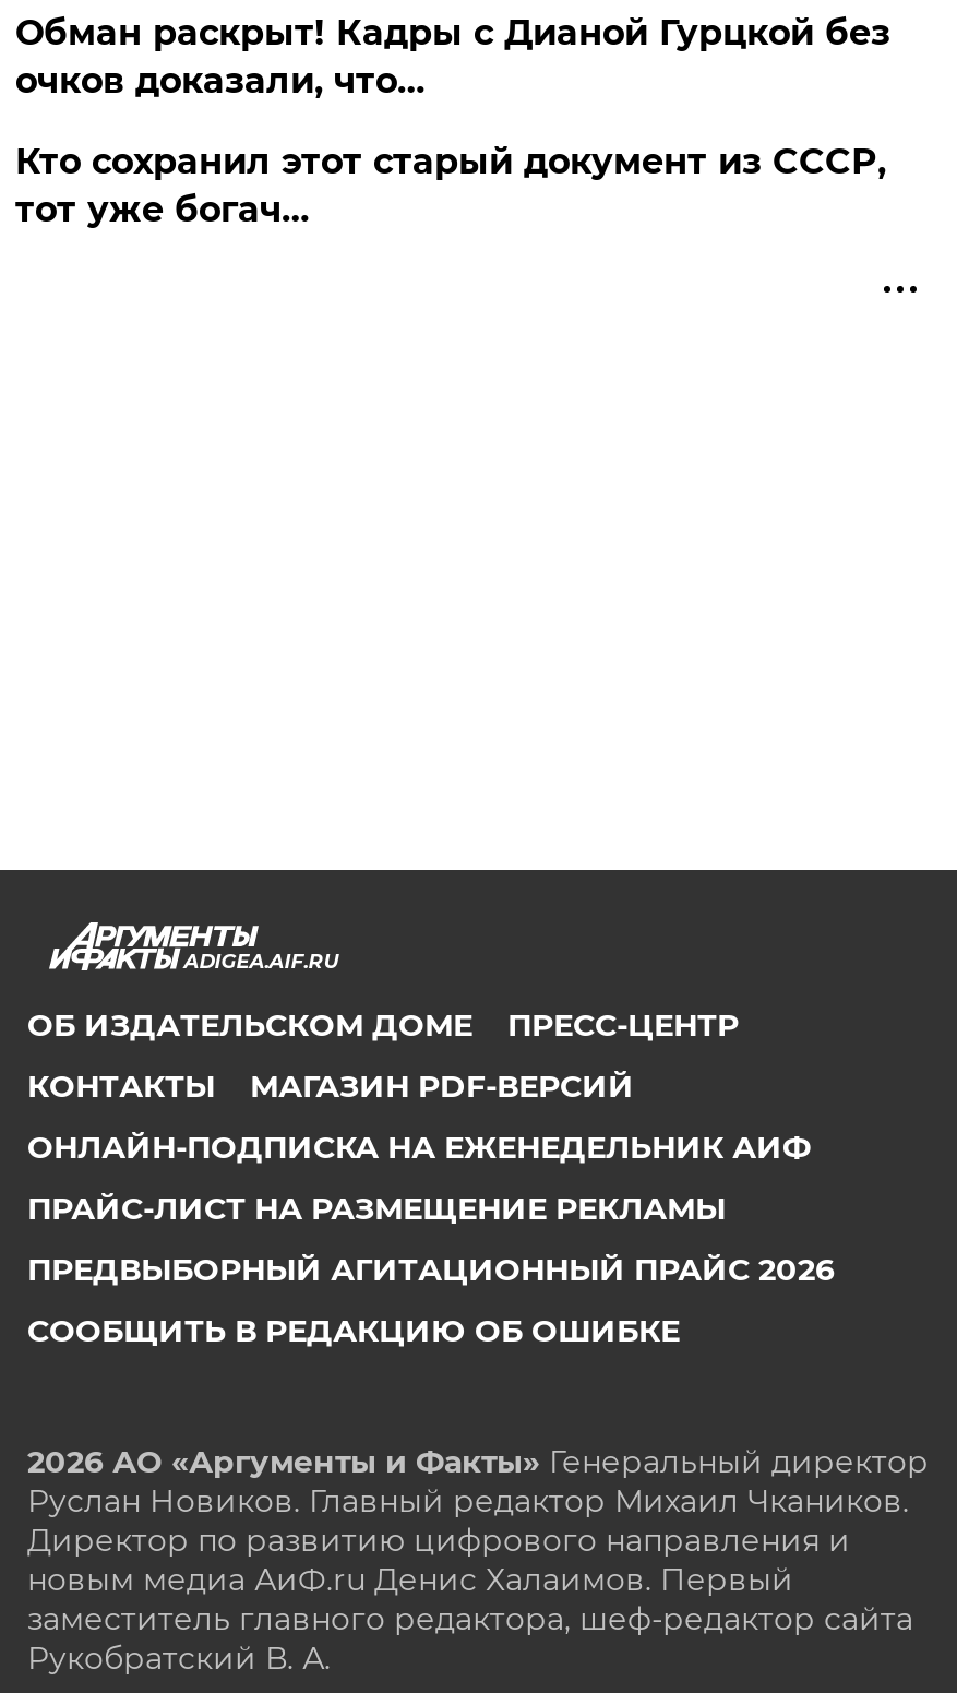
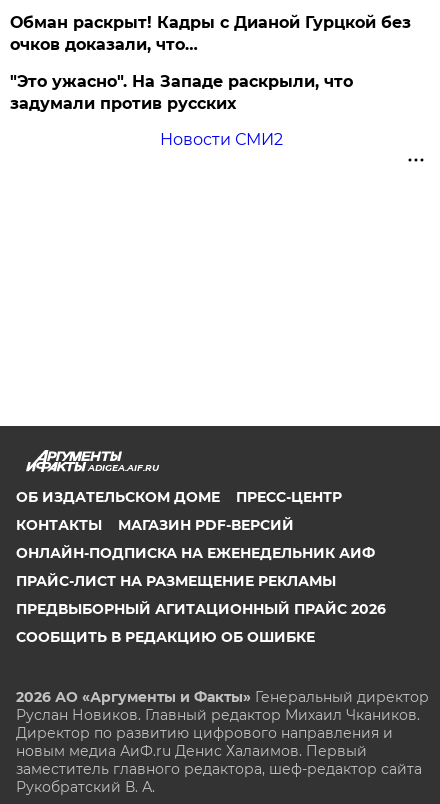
[15,141,886,230] Кто сохранил этот старый документ из СССР, | тот уже богач… -> [10,72,353,149] "Это ужасно". На Западе раскрыли, что | задумали против русских | Новости СМИ2

